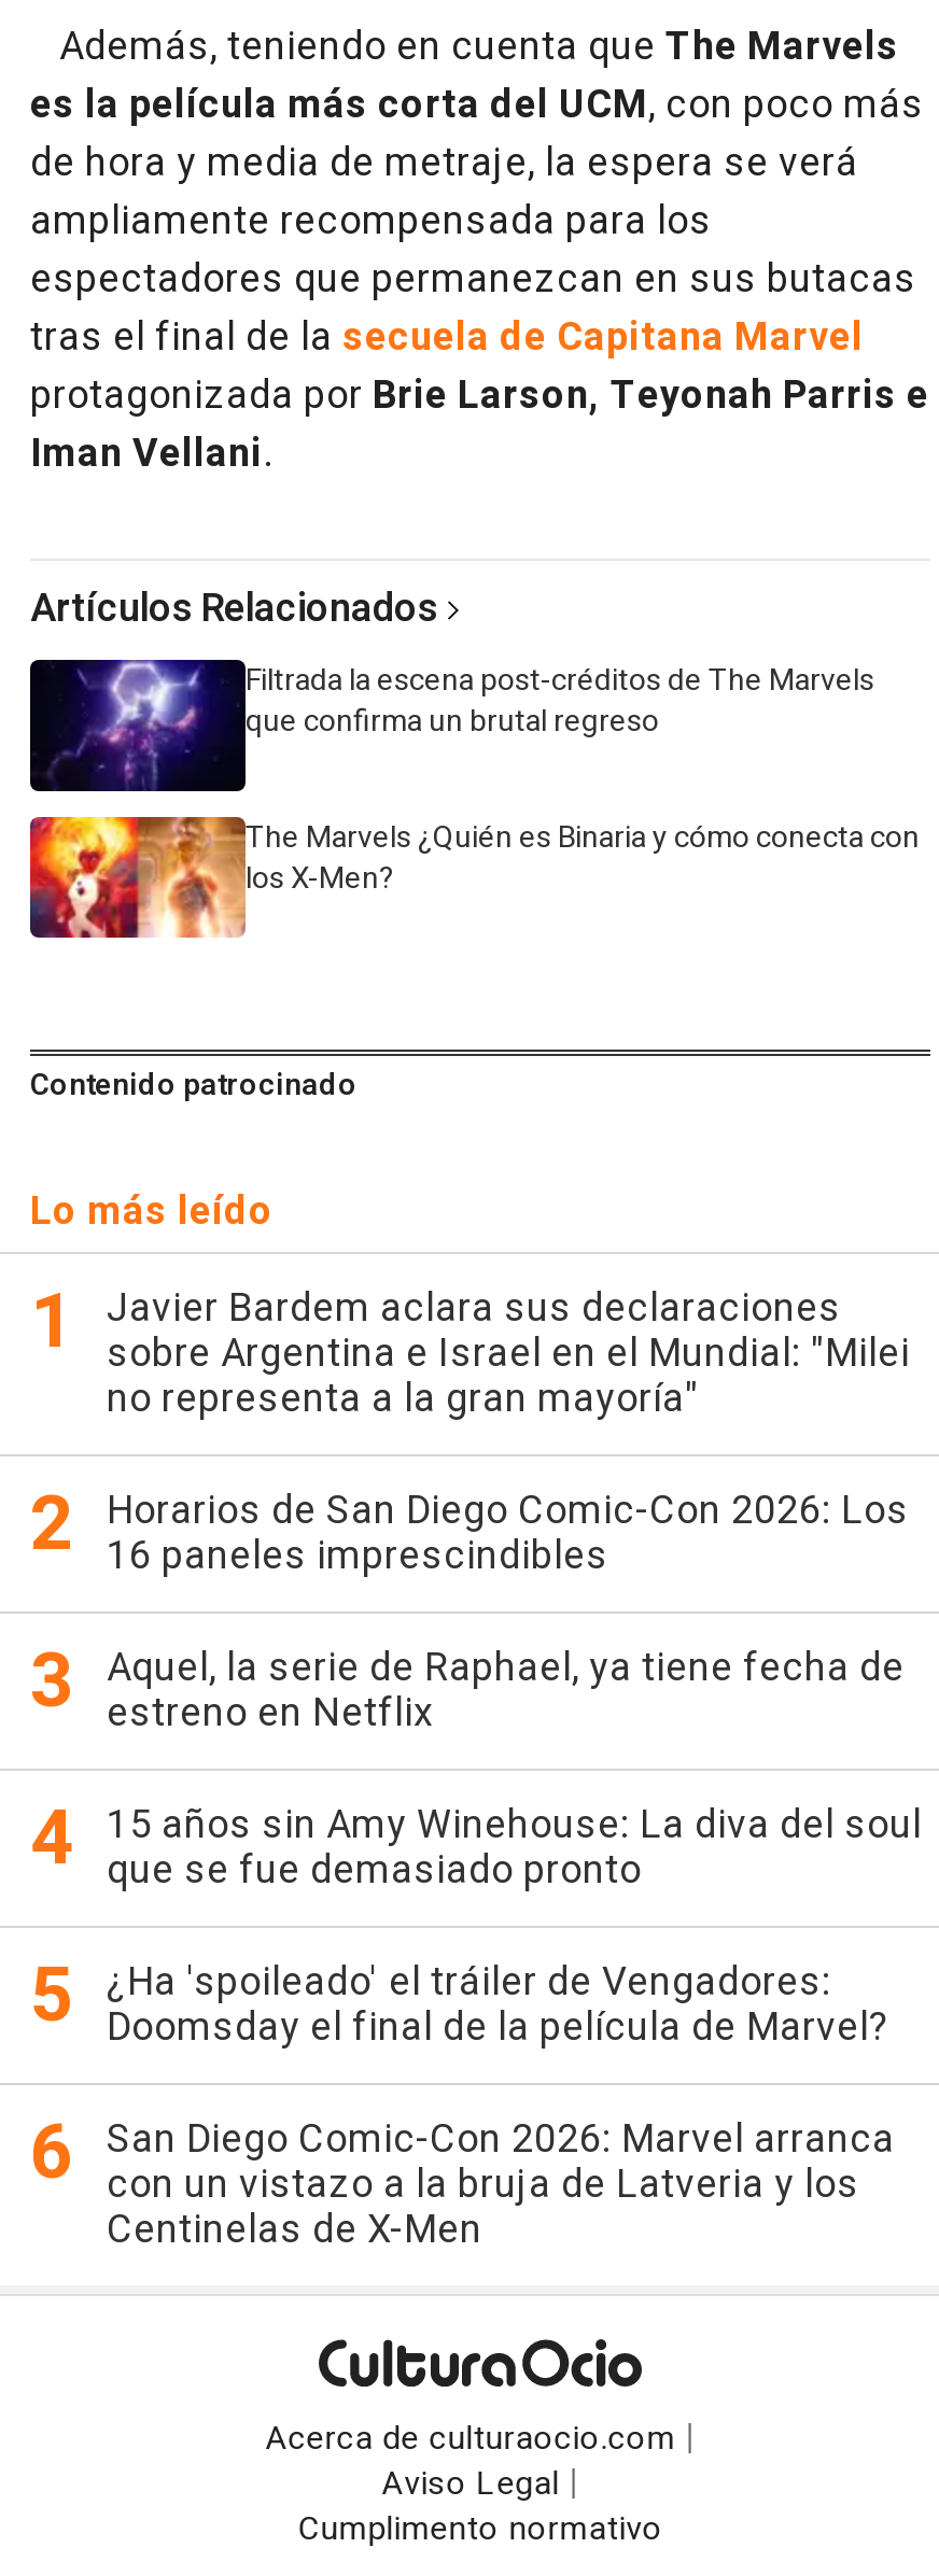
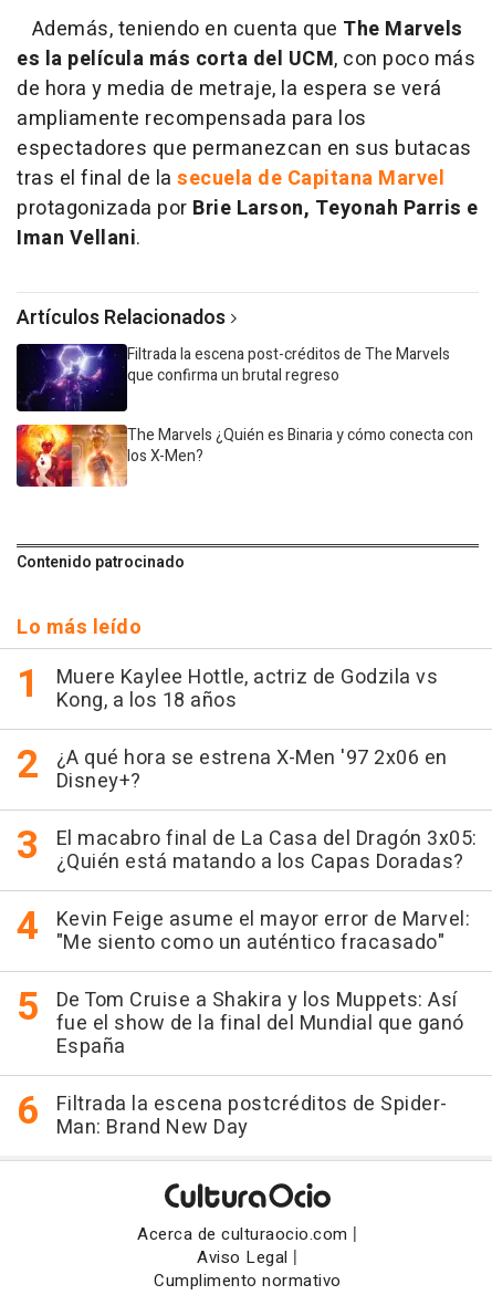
[107,1280,910,1428] Javier Bardem aclara sus declaraciones | sobre Argentina e Israel en el Mundial: "Milei | no representa a la gran mayoría" -> [56,662,438,715] Muere Kaylee Hottle, actriz de Godzila vs | Kong, a los 18 años
[107,1482,909,1586] Horarios de San Diego Comic-Con 2026: Los | 16 paneles imprescindibles -> [56,743,447,796] ¿A qué hora se estrena X-Men '97 2x06 en | Disney+?
[107,1639,905,1743] Aquel, la serie de Raphael, ya tiene fecha de | estreno en Netflix -> [56,823,477,876] El macabro final de La Casa del Dragón 3x05: | ¿Quién está matando a los Capas Doradas?
[107,1797,922,1900] 15 años sin Amy Winehouse: La diva del soul | que se fue demasiado pronto -> [56,904,470,957] Kevin Feige asume el mayor error de Marvel: | "Me siento como un auténtico fracasado"
[107,1954,889,2057] ¿Ha 'spoileado' el tráiler de Vengadores: | Doomsday el final de la película de Marvel? -> [56,985,464,1061] De Tom Cruise a Shakira y los Muppets: Así | fue el show de la final del Mundial que ganó | España
[107,2111,895,2260] San Diego Comic-Con 2026: Marvel arranca | con un vistazo a la bruja de Latveria y los | Centinelas de X-Men -> [56,1089,447,1142] Filtrada la escena postcréditos de Spider- | Man: Brand New Day

